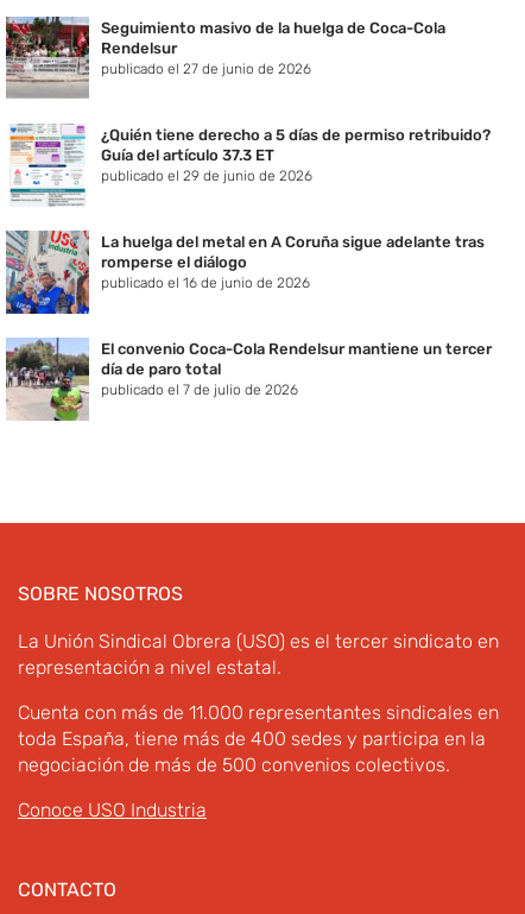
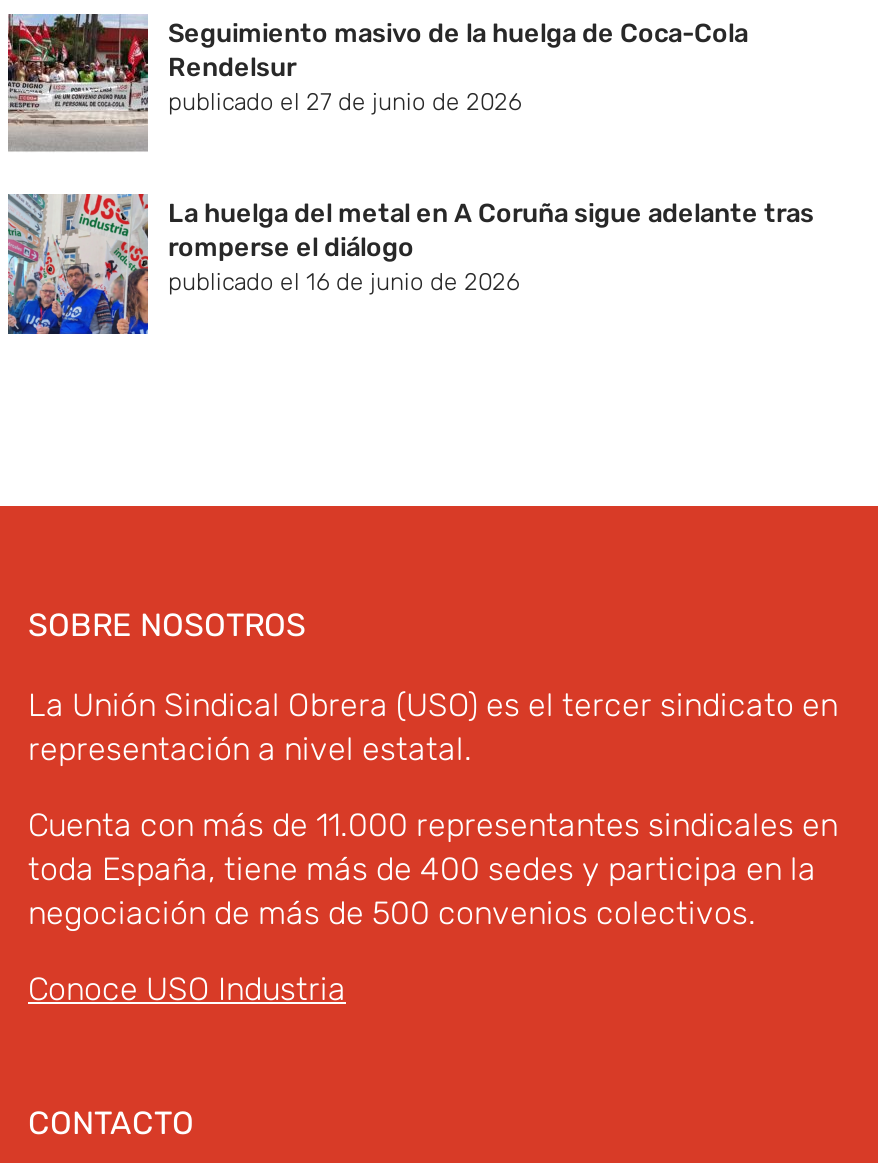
[6,125,491,204] [image] | ¿Quién tiene derecho a 5 días de permiso retribuido? | Guía del artículo 37.3 ET | publicado el 29 de junio de 2026 -> none
[5,338,492,422] [image] | El convenio Coca-Cola Rendelsur mantiene un tercer | día de paro total | publicado el 7 de julio de 2026 -> none

